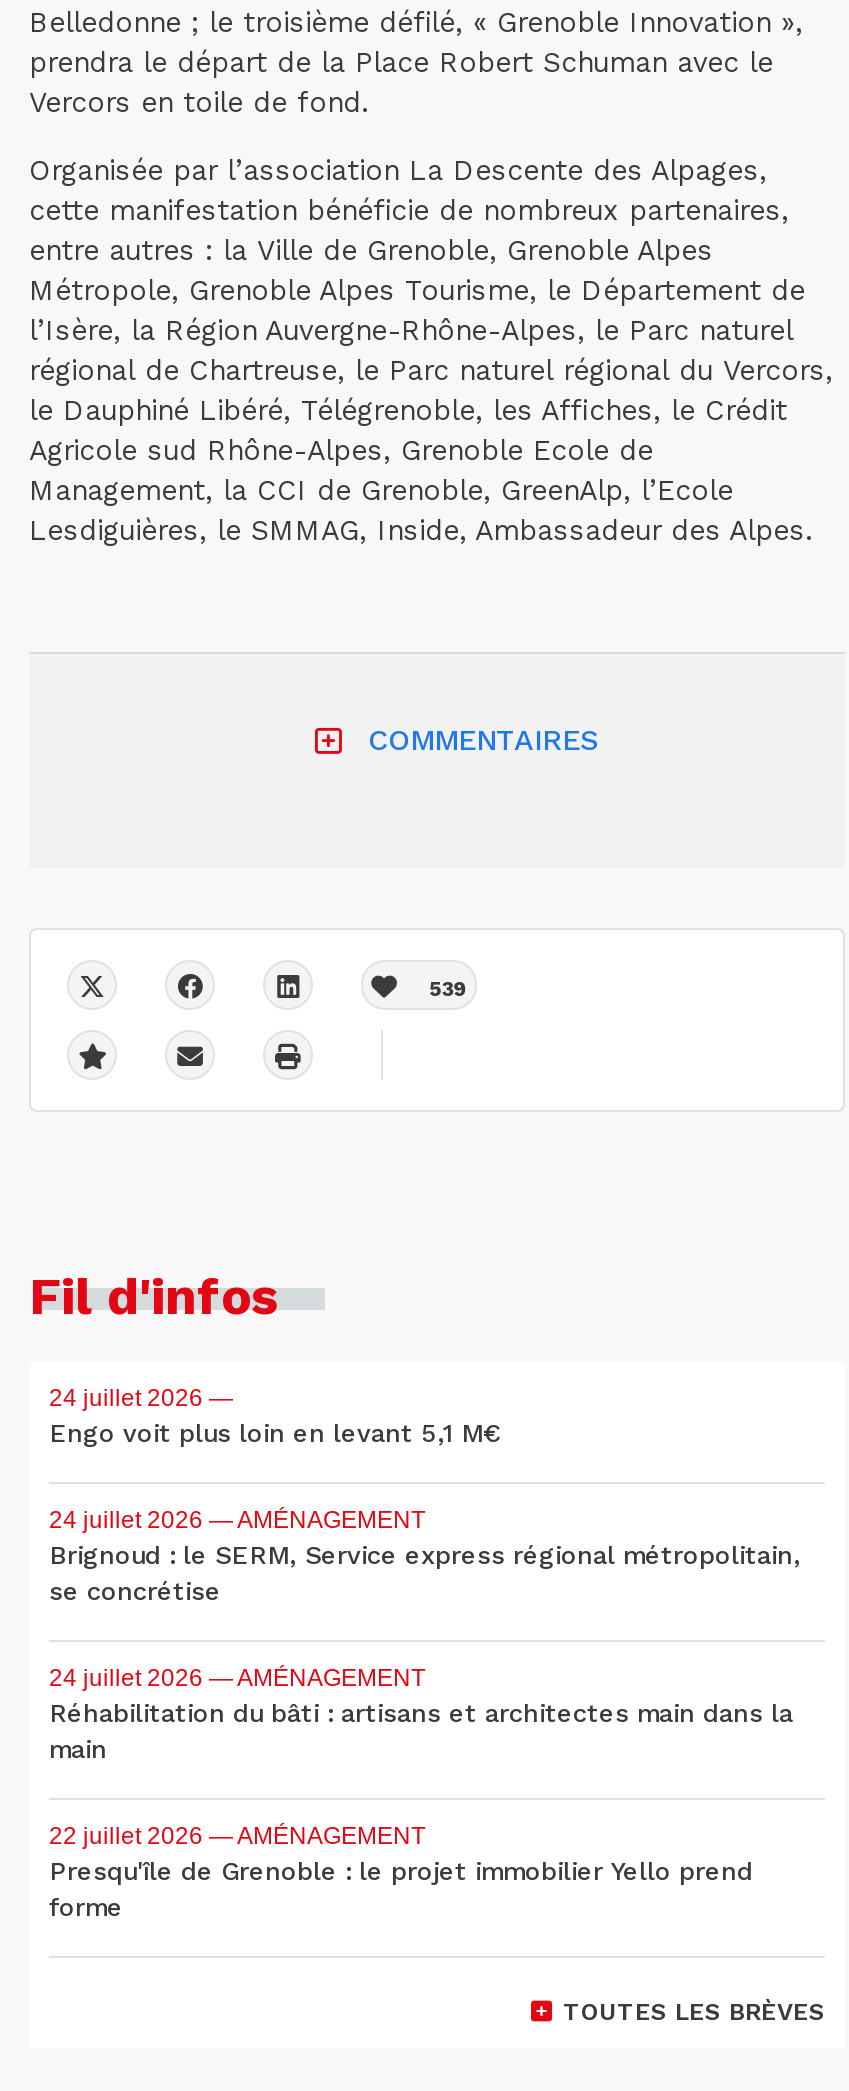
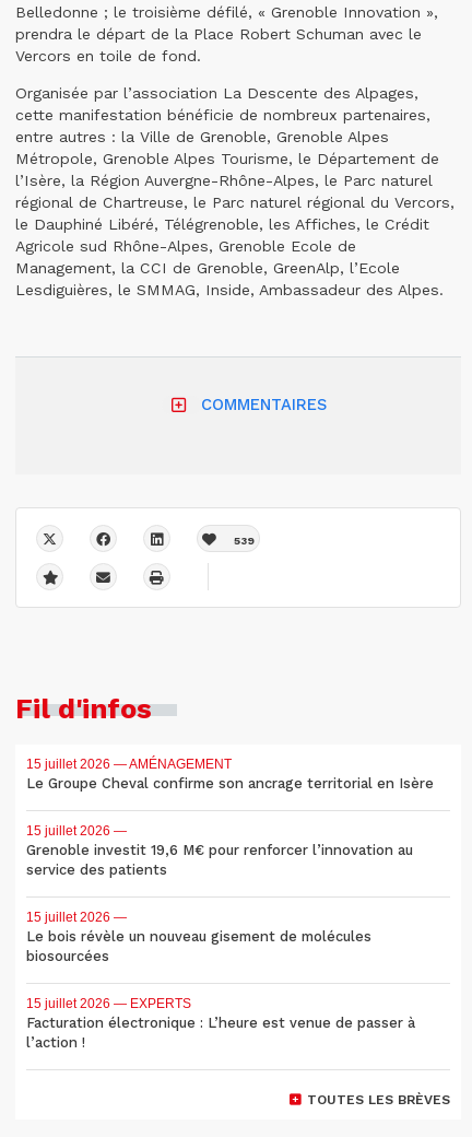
[49,1383,501,1447] 24 juillet 2026 — | Engo voit plus loin en levant 5,1 M€ -> [26,756,434,791] 15 juillet 2026 — AMÉNAGEMENT | Le Groupe Cheval confirme son ancrage territorial en Isère
[49,1505,801,1605] 24 juillet 2026 — AMÉNAGEMENT | Brignoud : le SERM, Service express régional métropolitain, | se concrétise -> [26,823,413,877] 15 juillet 2026 — | Grenoble investit 19,6 M€ pour renforcer l’innovation au | service des patients
[49,1663,793,1763] 24 juillet 2026 — AMÉNAGEMENT | Réhabilitation du bâti : artisans et architectes main dans la | main -> [26,909,371,964] 15 juillet 2026 — | Le bois révèle un nouveau gisement de molécules | biosourcées
[49,1821,753,1921] 22 juillet 2026 — AMÉNAGEMENT | Presqu'île de Grenoble : le projet immobilier Yello prend | forme -> [26,995,415,1050] 15 juillet 2026 — EXPERTS | Facturation électronique : L’heure est venue de passer à | l’action !

